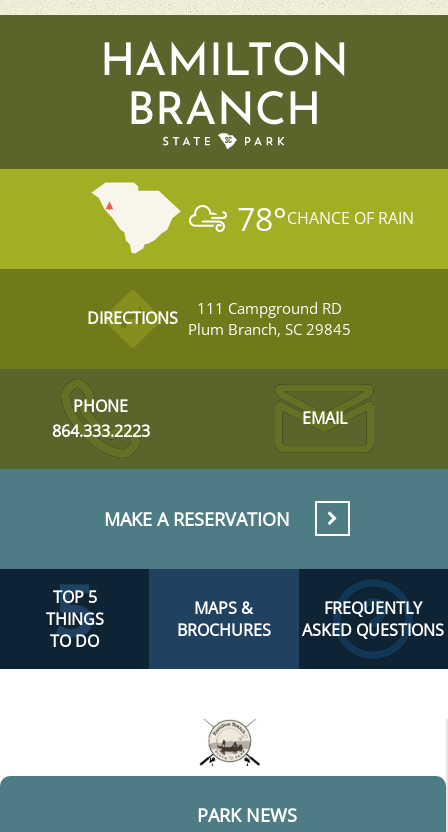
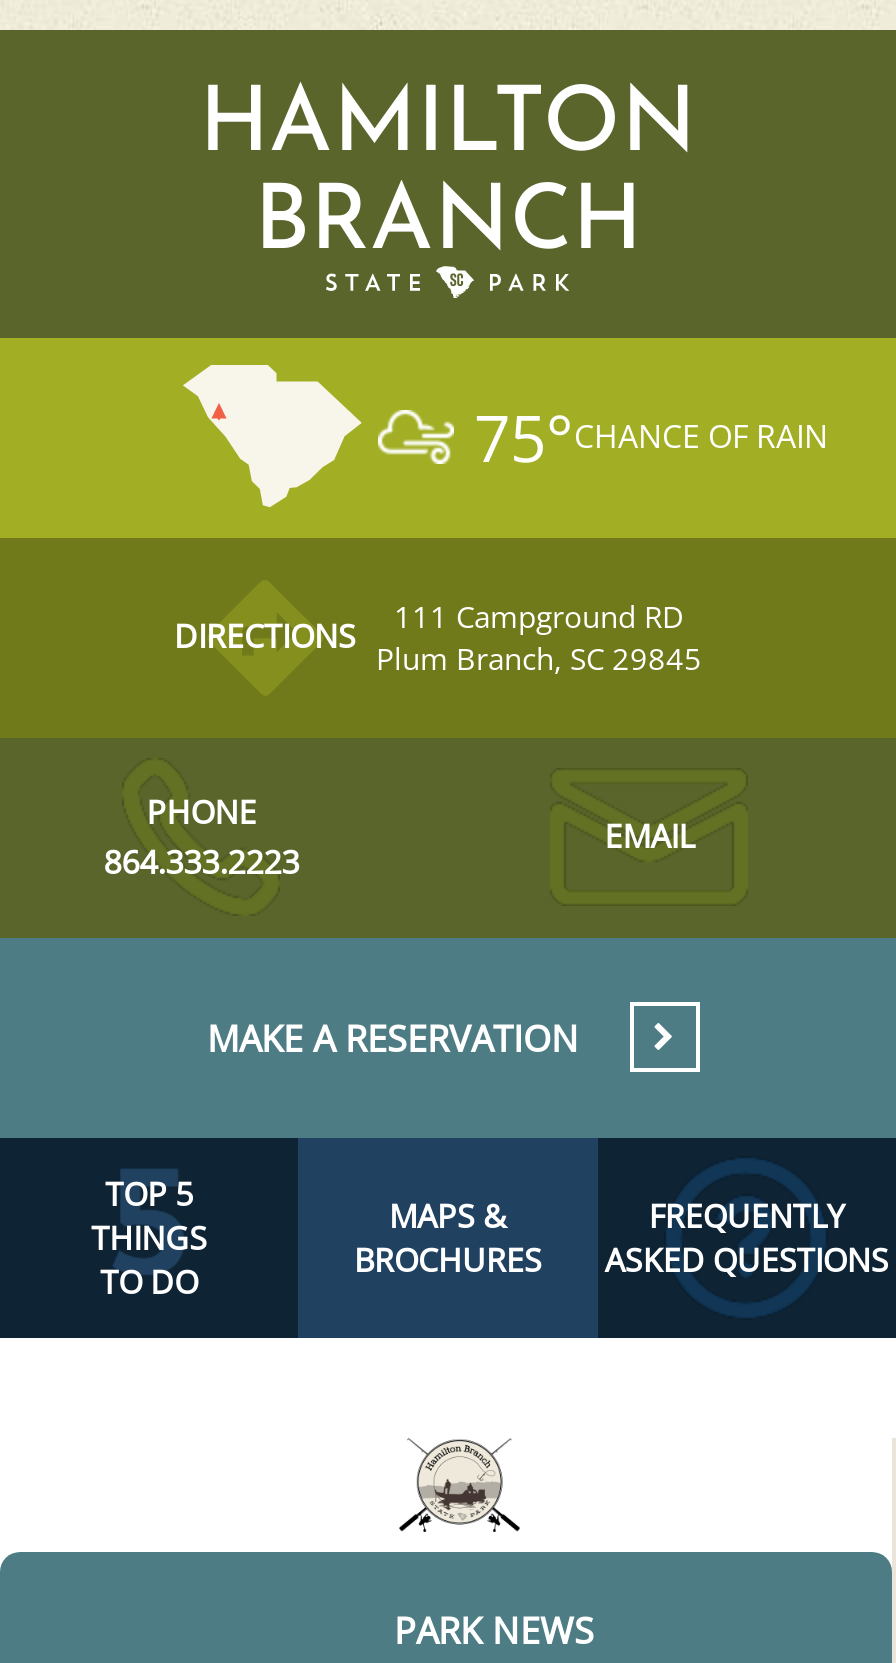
[237,197,414,240] 78°CHANCE OF RAIN -> [474,394,828,480] 75°CHANCE OF RAIN

